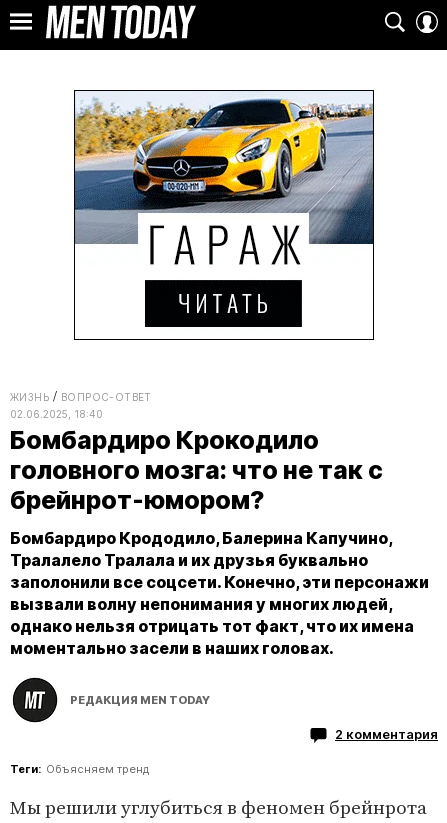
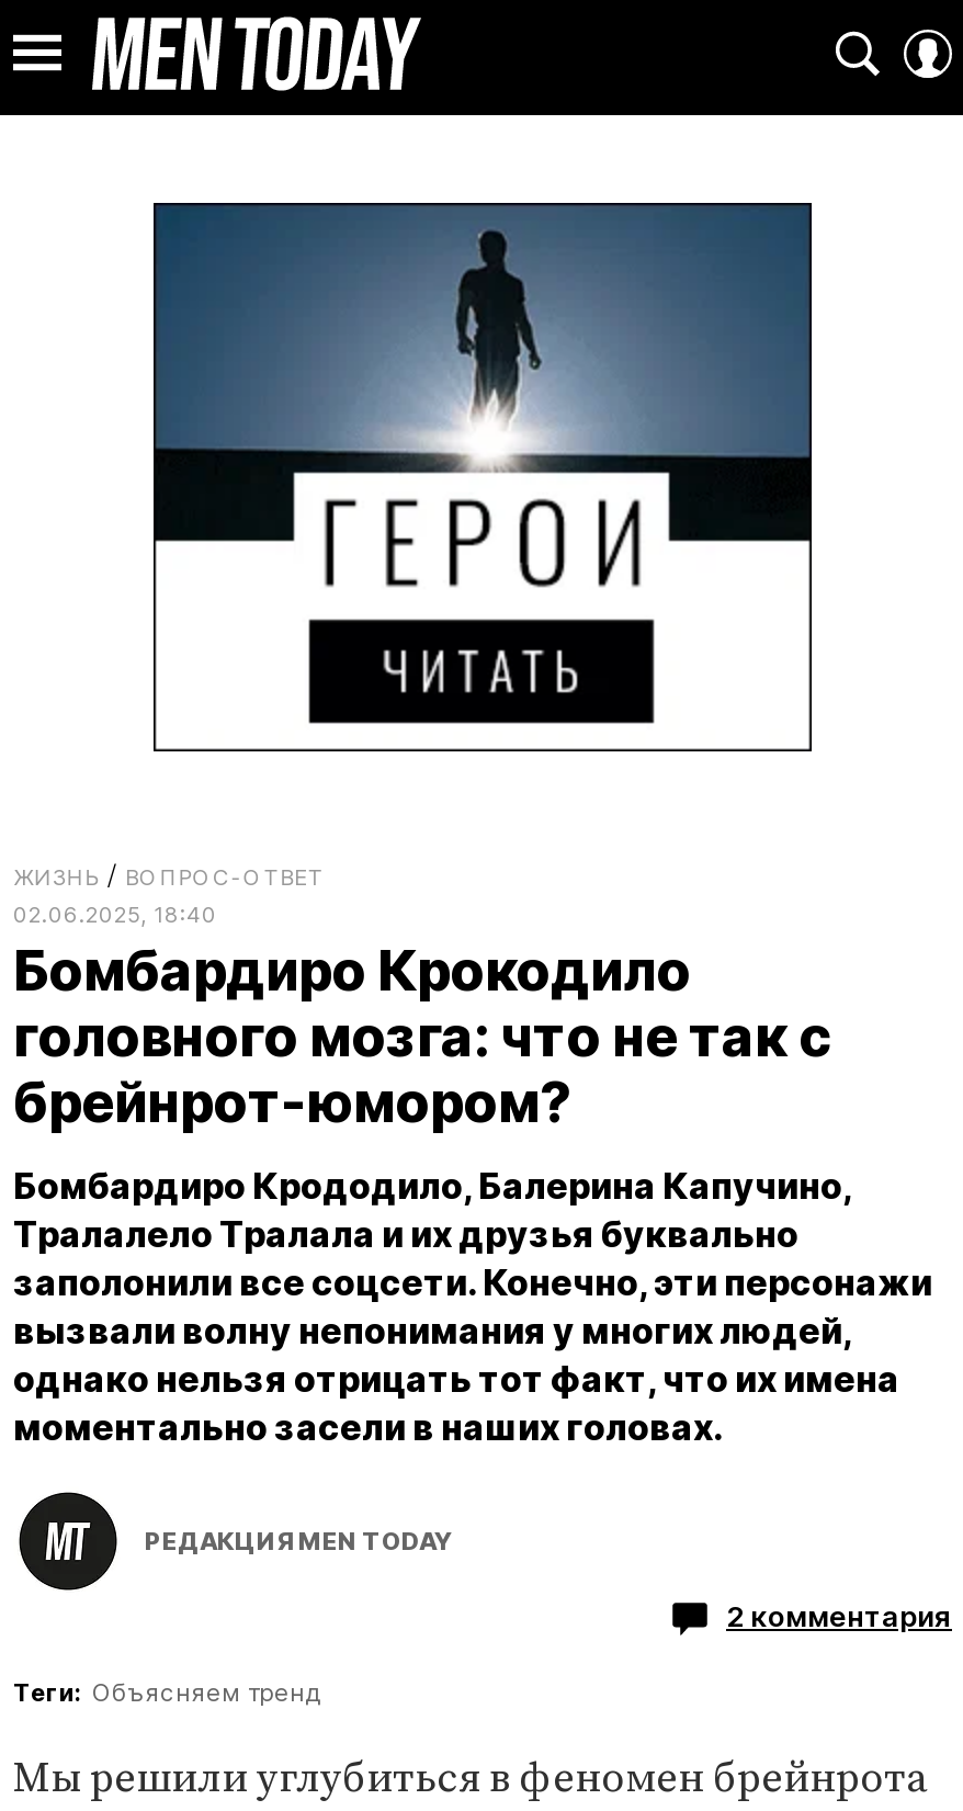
[74,90,374,266] [image] -> [154,203,812,589] [image]

